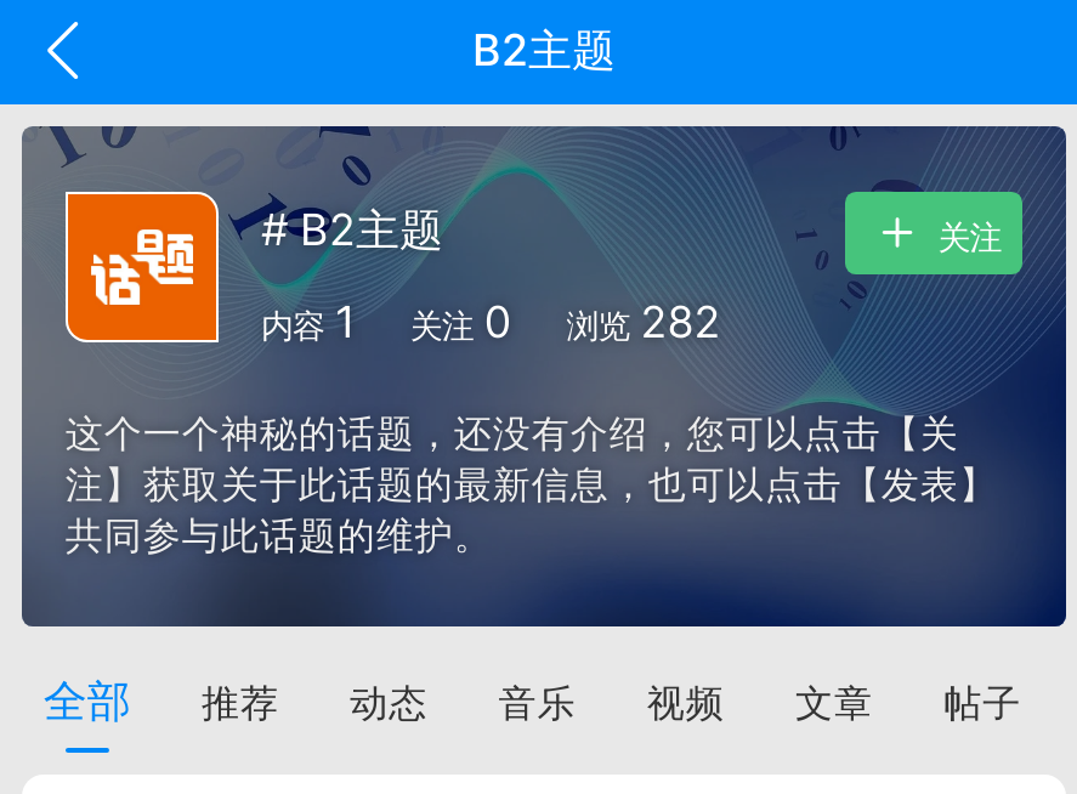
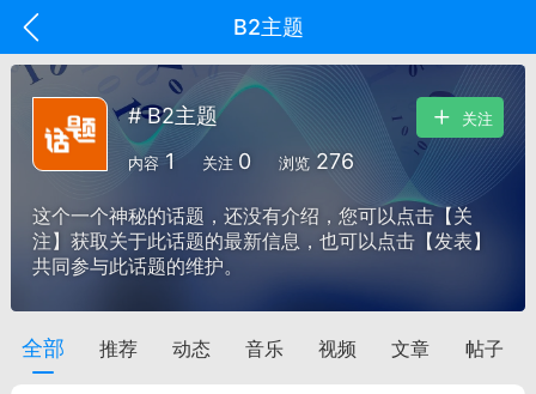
[261,297,721,348] 内容 1 关注 0 浏览 282 -> [129,149,354,174] 内容 1 关注 0 浏览 276

